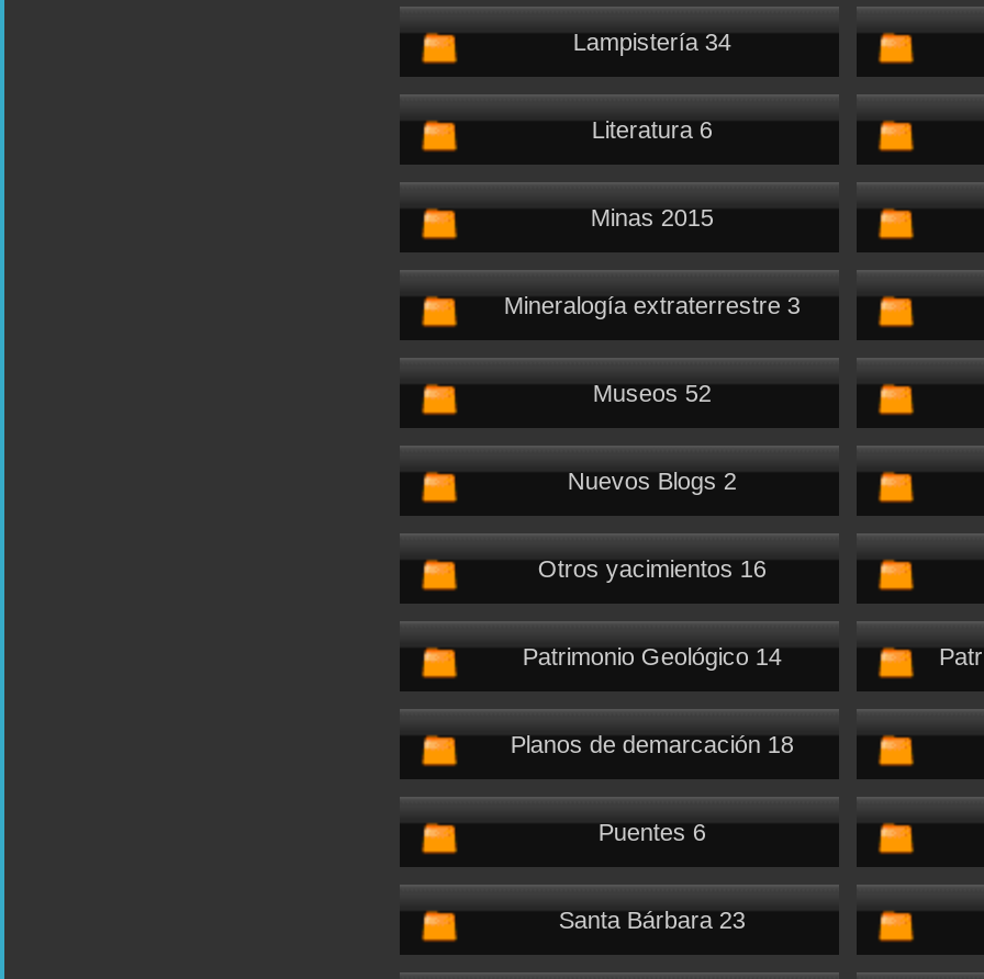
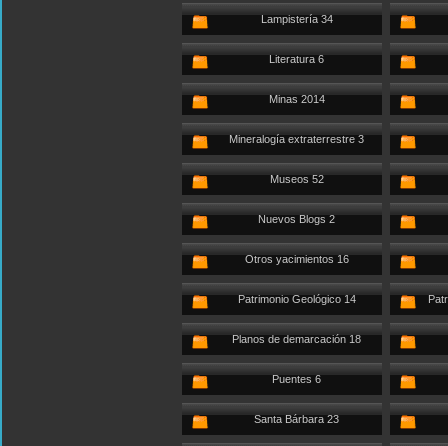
[590,204,713,230] Minas 2015 -> [269,93,325,105] Minas 2014

